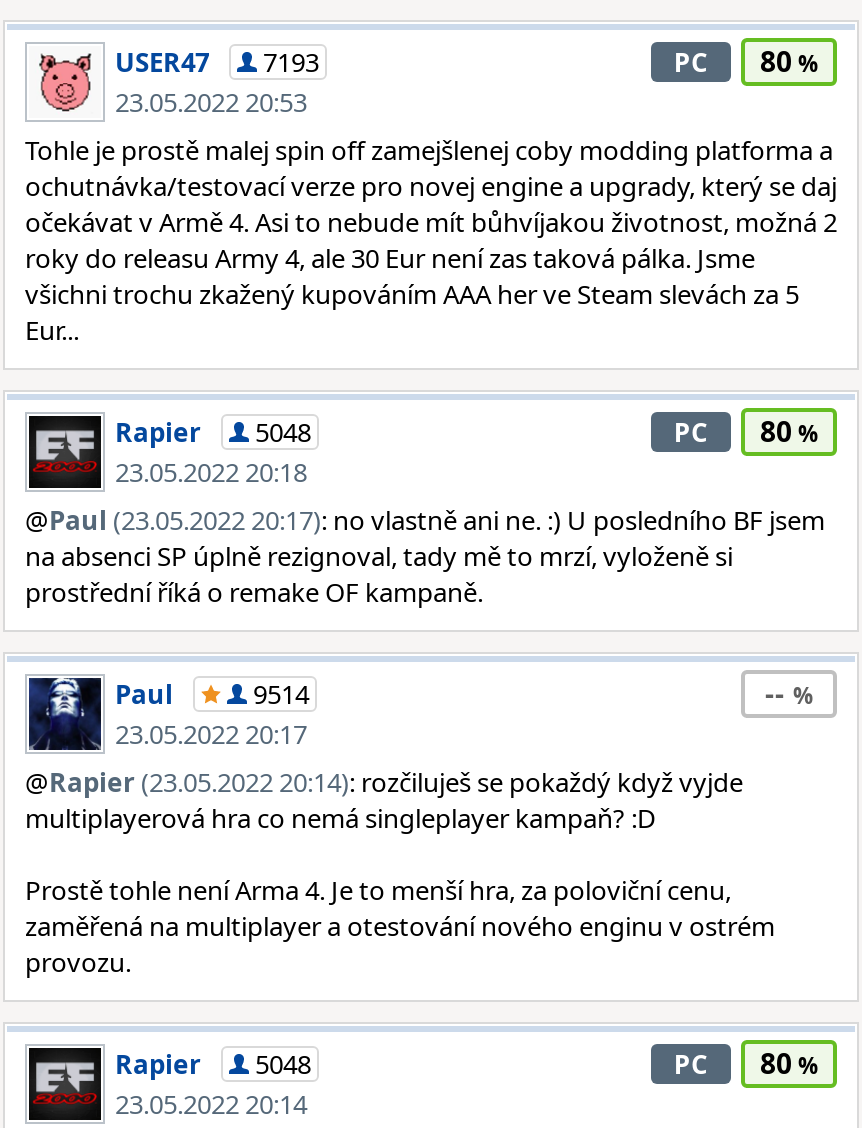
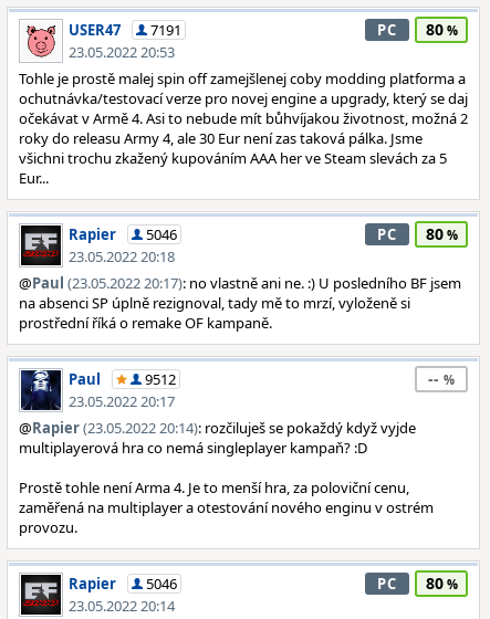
[115,44,319,80] USER47 7193 -> [69,20,181,40] USER47 7191
[115,414,311,450] Rapier 5048 -> [69,224,177,244] Rapier 5046
[253,676,309,712] 9514 -> [145,369,176,389] 9512
[115,1046,311,1082] Rapier 5048 -> [69,574,177,594] Rapier 5046

